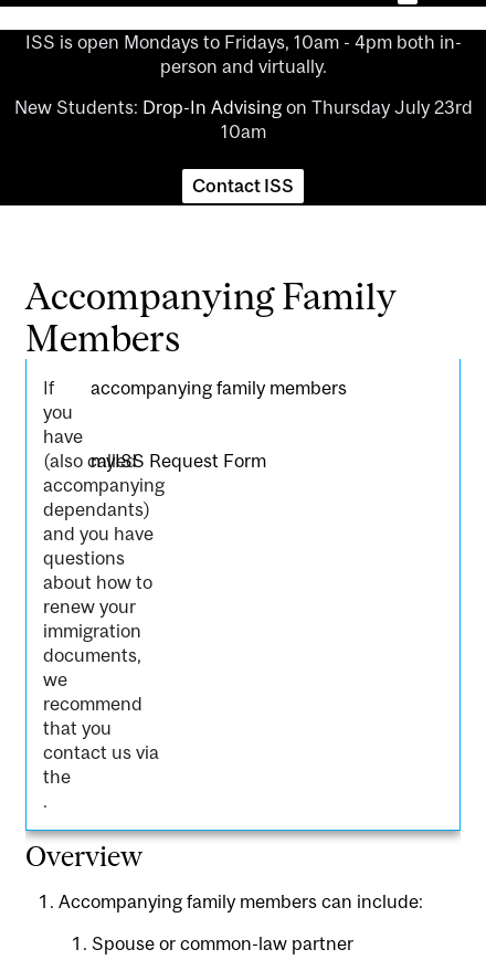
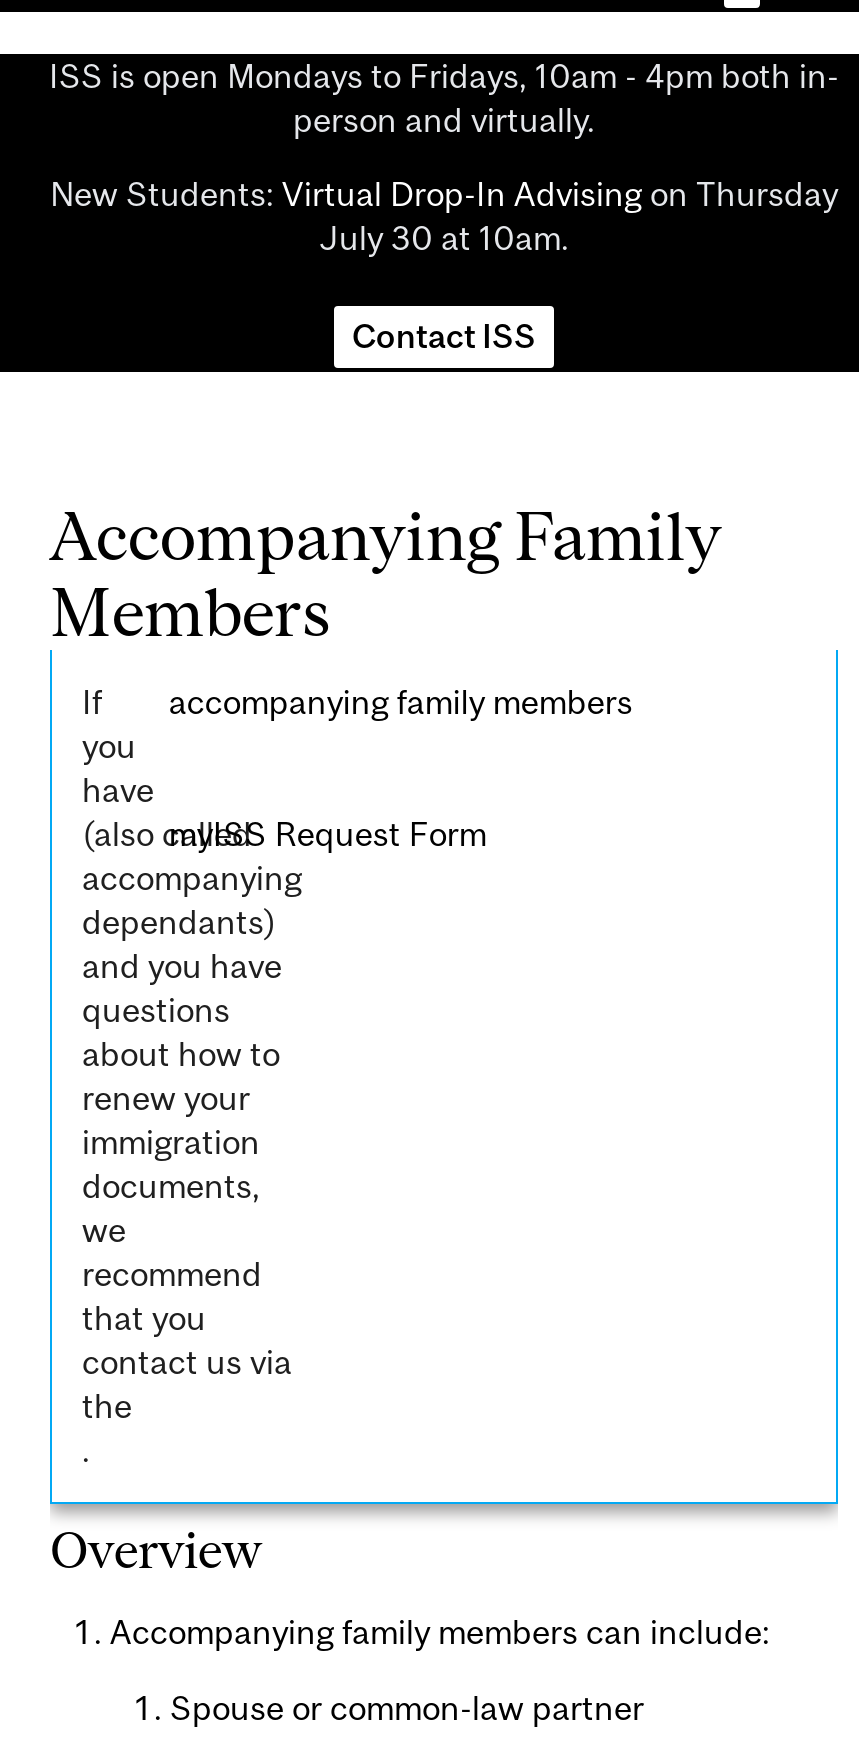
[14,96,472,142] New Students: Drop-In Advising on Thursday July 23rd | 10am -> [50,173,838,257] New Students: Virtual Drop-In Advising on Thursday | July 30 at 10am.

